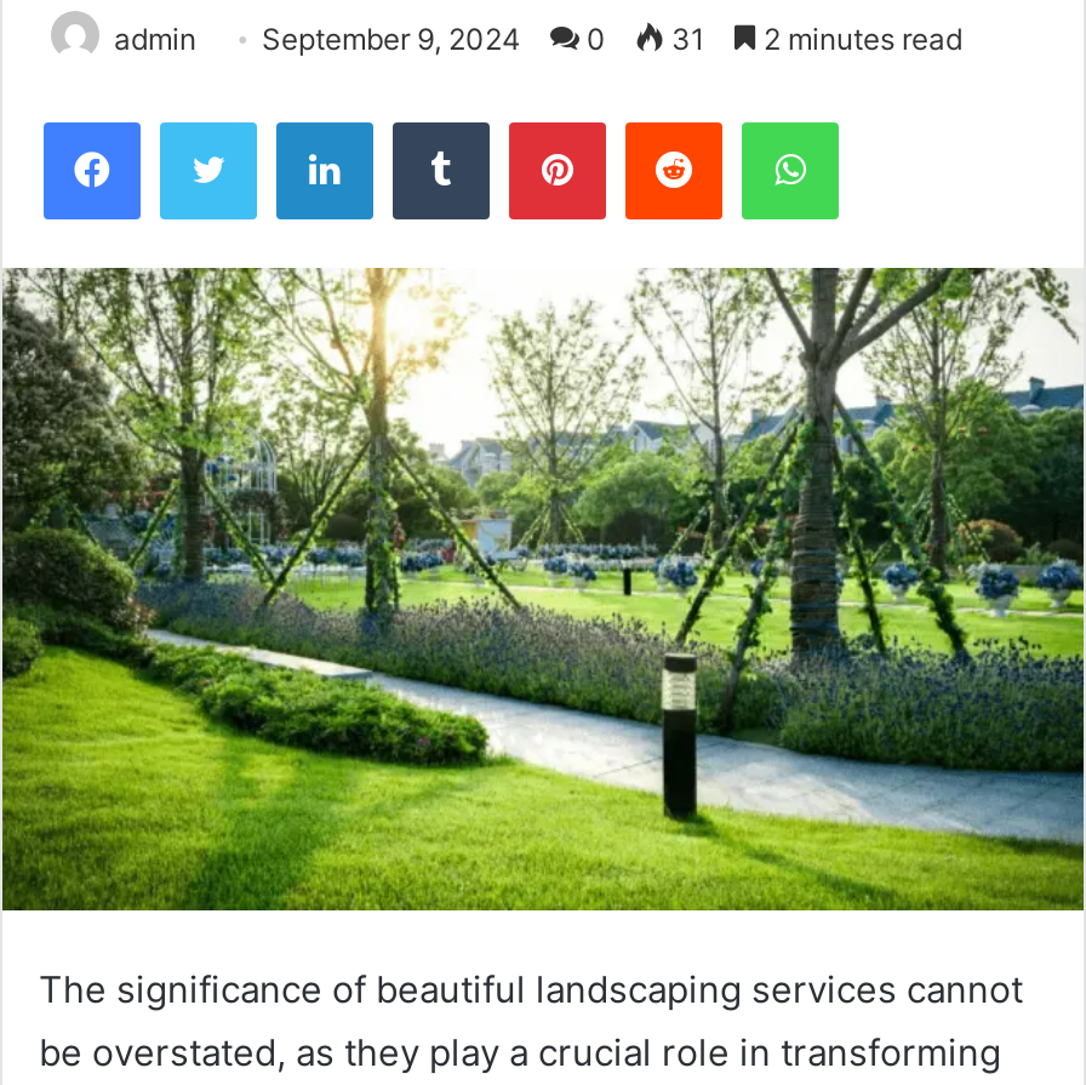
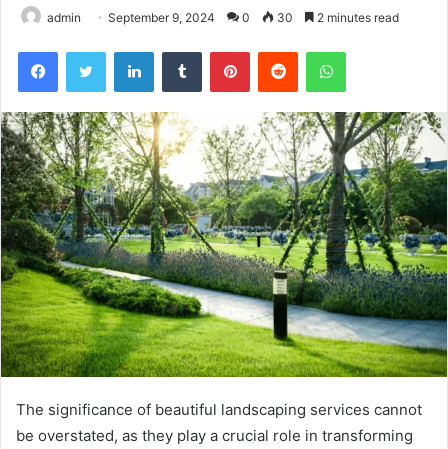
[114,20,962,57] admin September 9, 2024 0 31 2 minutes read -> [47,10,399,25] admin September 9, 2024 0 30 2 minutes read

